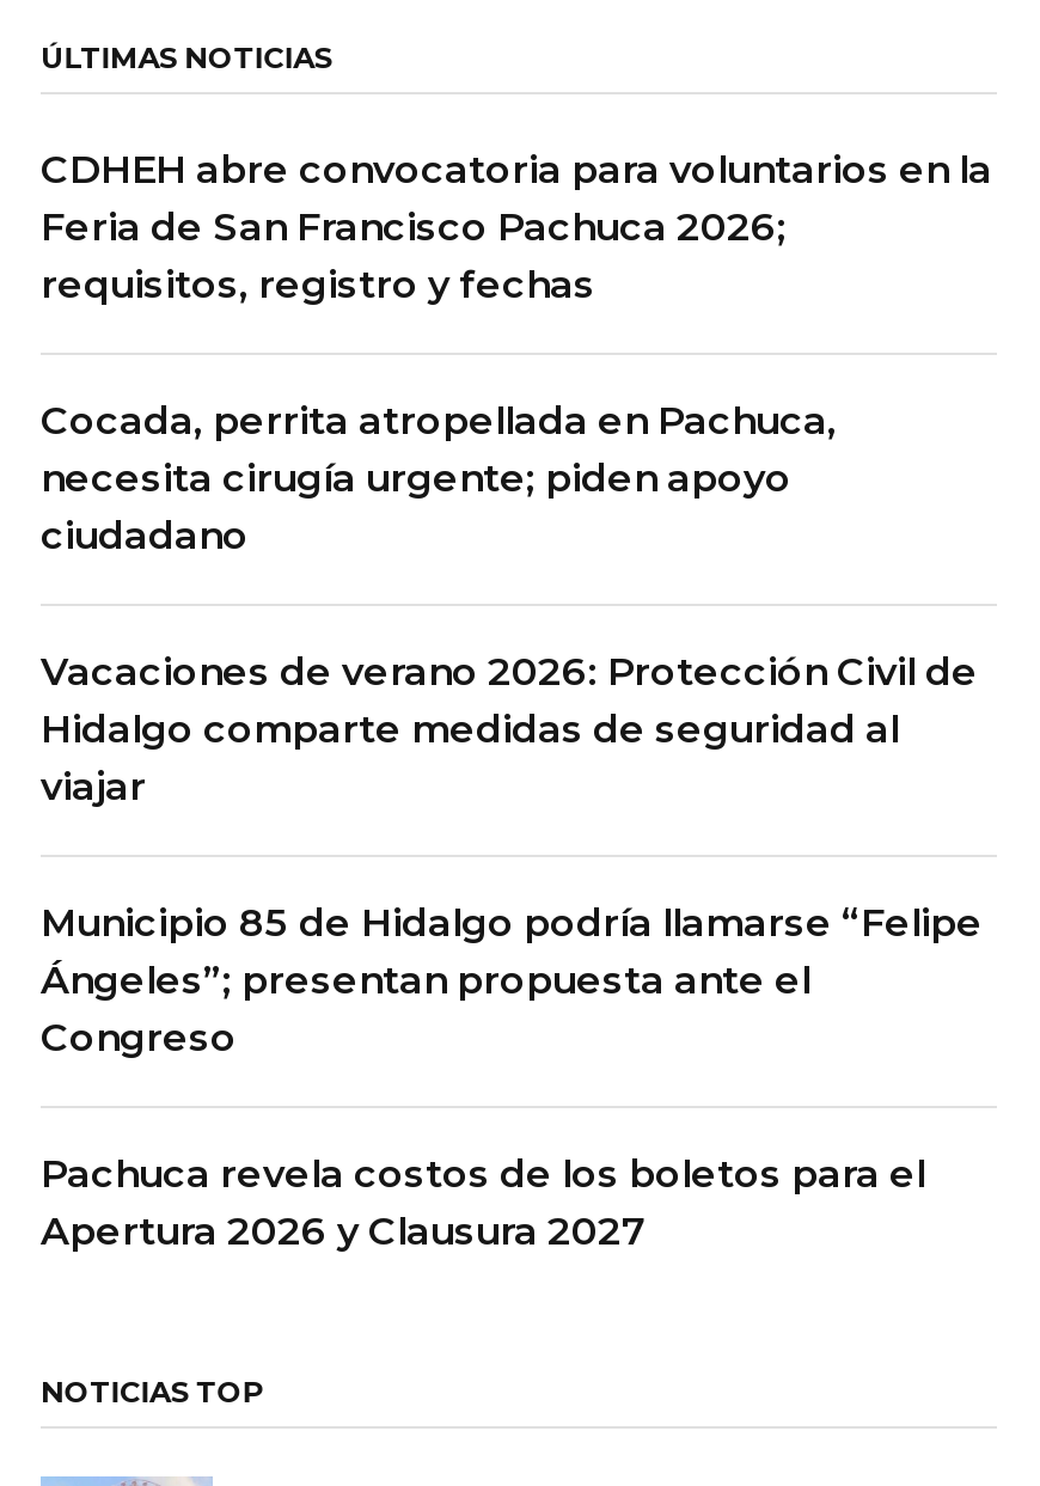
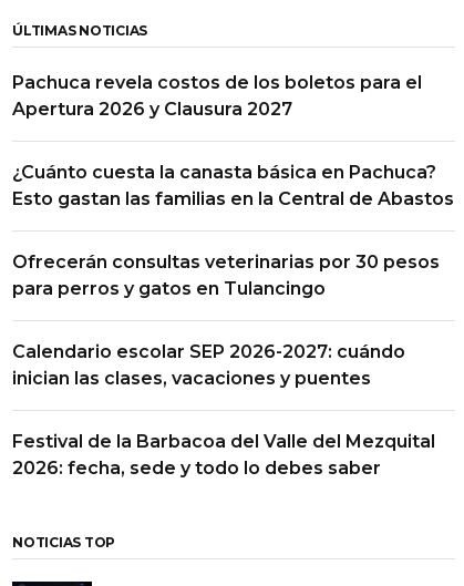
[41,148,992,1061] CDHEH abre convocatoria para voluntarios en la | Feria de San Francisco Pachuca 2026; | requisitos, registro y fechas | Cocada, perrita atropellada en Pachuca, | necesita cirugía urgente; piden apoyo | ciudadano | Vacaciones de verano 2026: Protección Civil de | Hidalgo comparte medidas de seguridad al | viajar | Municipio 85 de Hidalgo podría llamarse “Felipe | Ángeles”; presentan propuesta ante el | Congreso -> none
moved [41,1152,925,1255] -> [12,72,422,120]: Pachuca revela costos de los boletos para el | Apertura 2026 y Clausura 2027
none -> [12,162,454,479] ¿Cuánto cuesta la canasta básica en Pachuca? | Esto gastan las familias en la Central de Abastos | Ofrecerán consultas veterinarias por 30 pesos | para perros y gatos en Tulancingo | Calendario escolar SEP 2026-2027: cuándo | inician las clases, vacaciones y puentes | Festival de la Barbacoa del Valle del Mezquital | 2026: fecha, sede y todo lo debes saber

